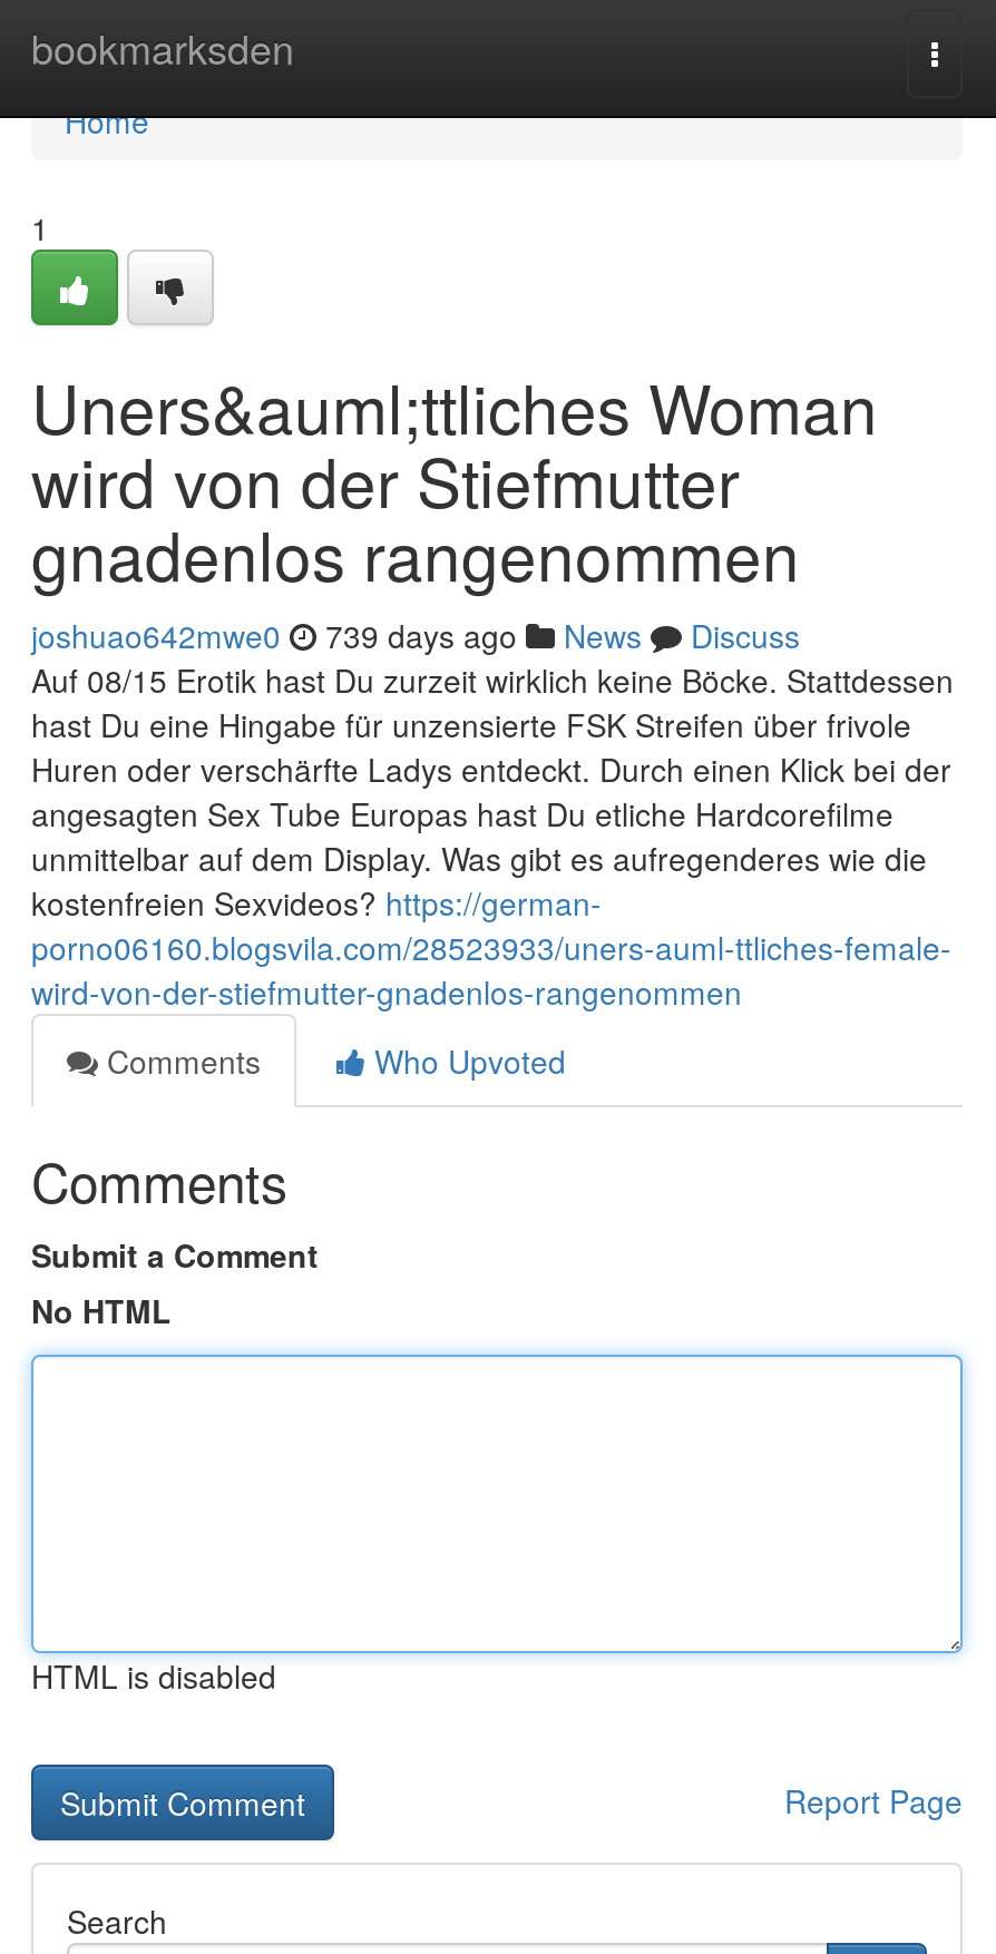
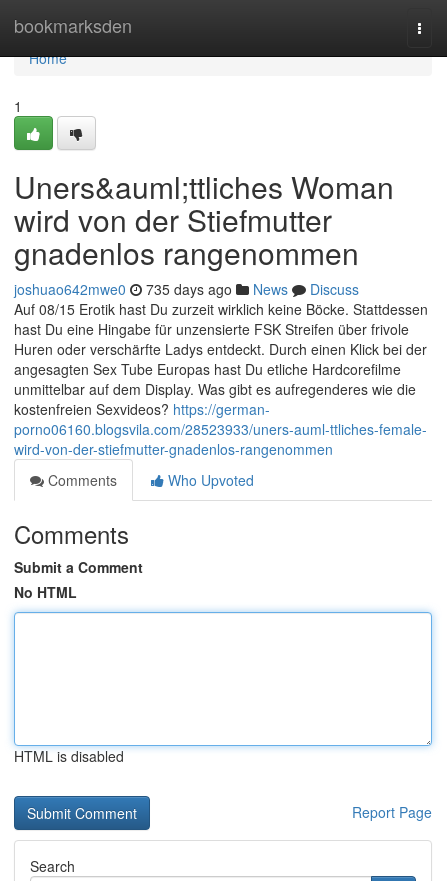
[31,613,800,657] joshuao642mwe0 739 days ago News Discuss -> [14,279,359,299] joshuao642mwe0 735 days ago News Discuss

